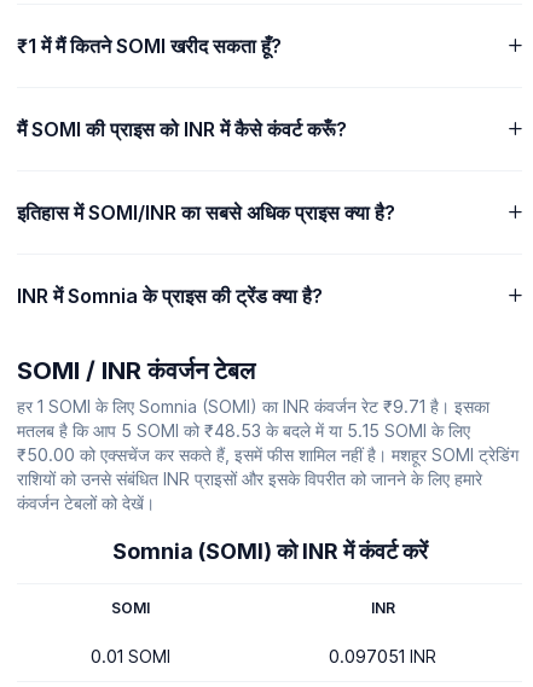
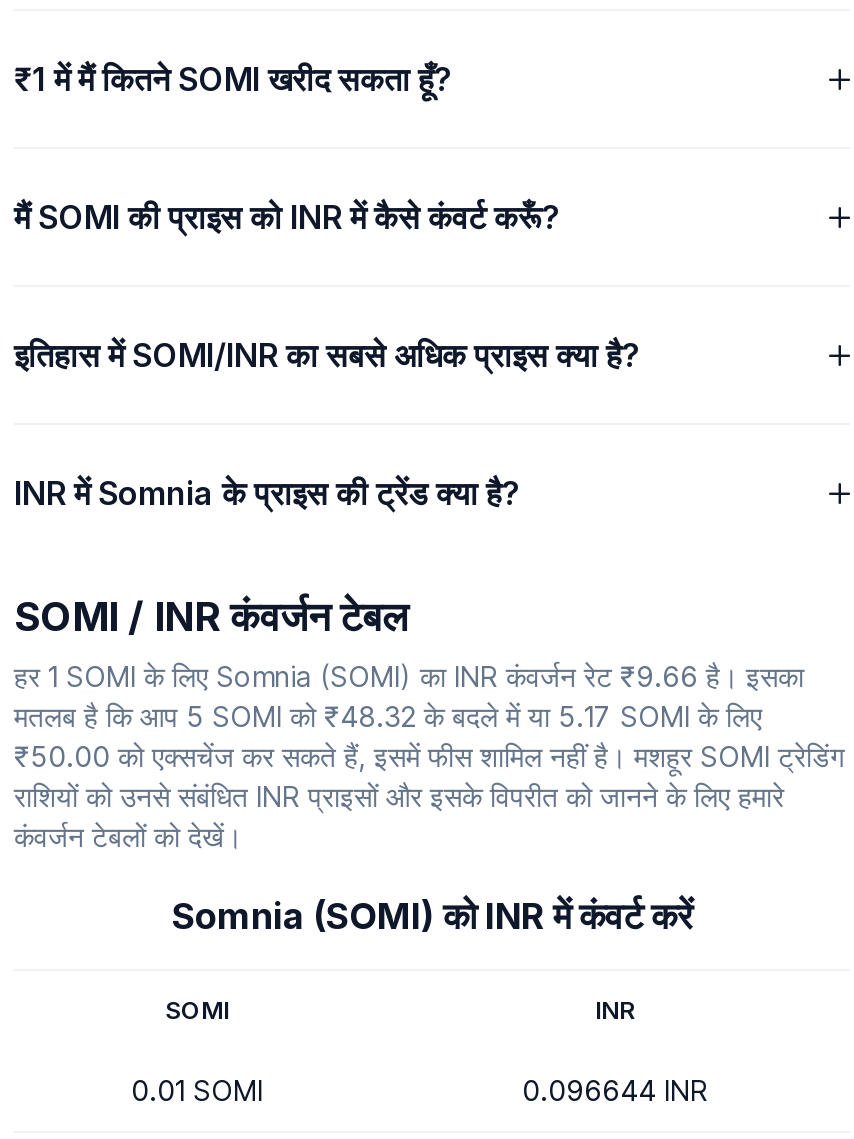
[17,396,489,417] हर 1 SOMI के लिए Somnia (SOMI) का INR कंवर्जन रेट ₹9.71 है। इसका -> [14,659,804,693] हर 1 SOMI के लिए Somnia (SOMI) का INR कंवर्जन रेट ₹9.66 है। इसका
[17,420,470,441] मतलब है कि आप 5 SOMI को ₹48.53 के बदले में या 5.15 SOMI के लिए -> [14,699,762,733] मतलब है कि आप 5 SOMI को ₹48.32 के बदले में या 5.17 SOMI के लिए
[329,646,436,666] 0.097051 INR -> [522,1073,708,1107] 0.096644 INR

